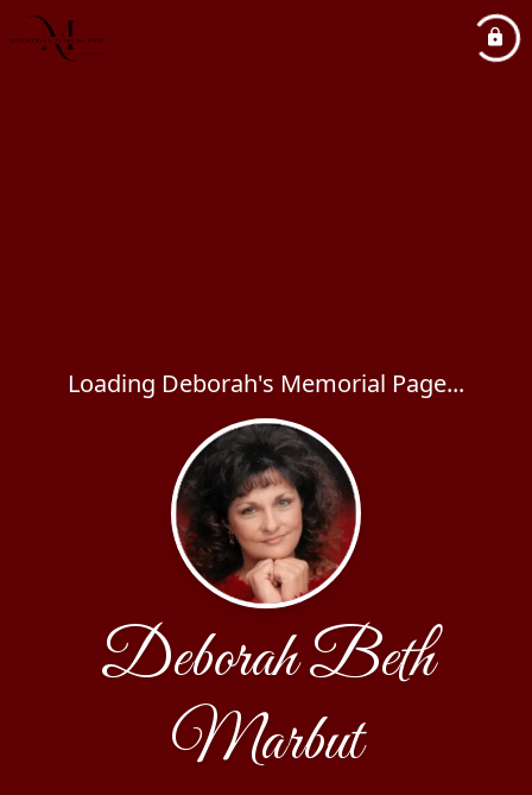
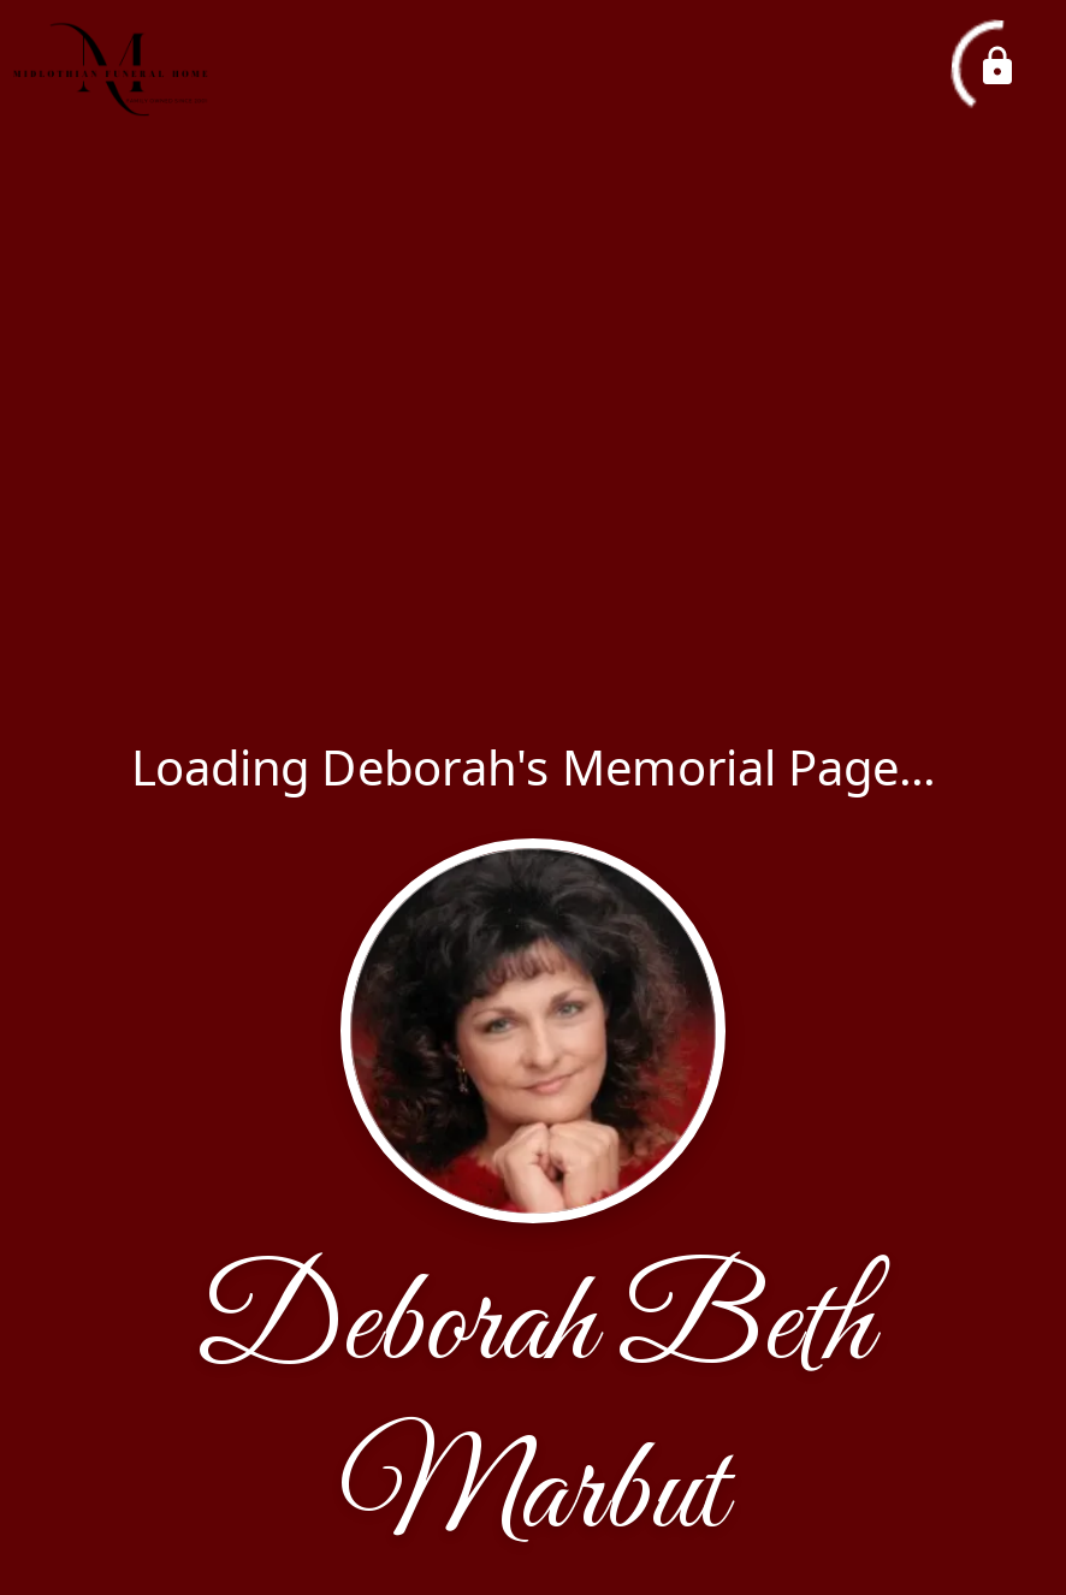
[473,13,521,63] [image] -> [949,20,1048,117] [image]

